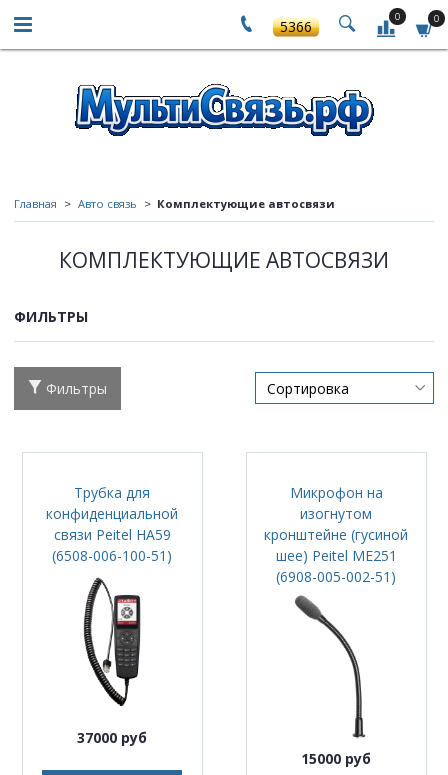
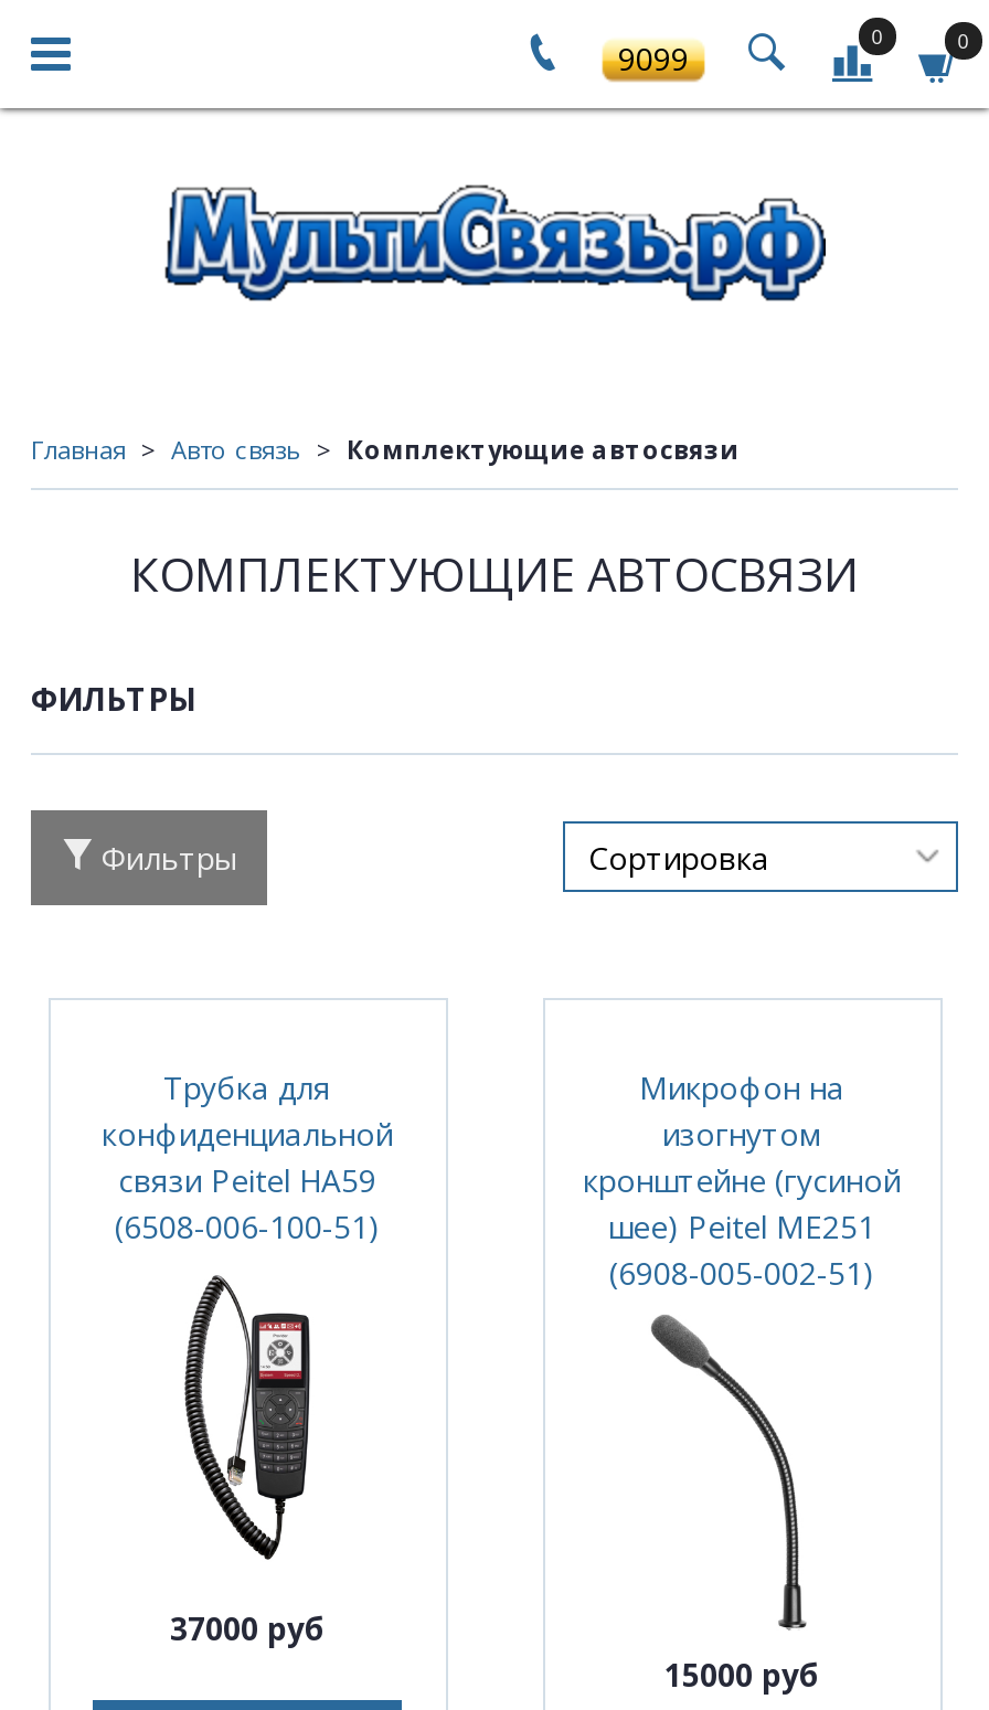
[280,17,312,36] 5366 -> [618,38,689,79] 9099

